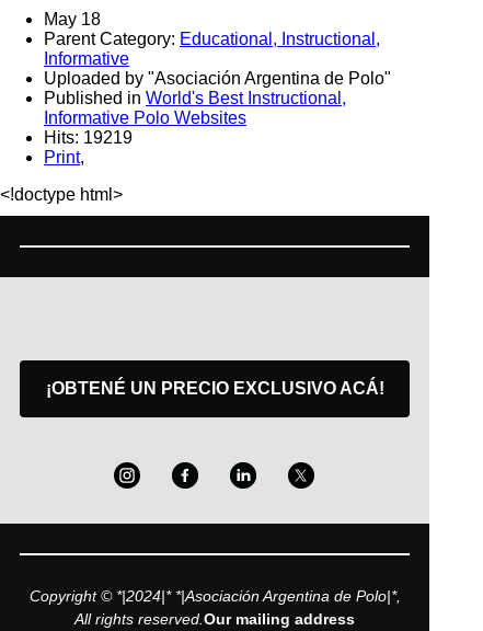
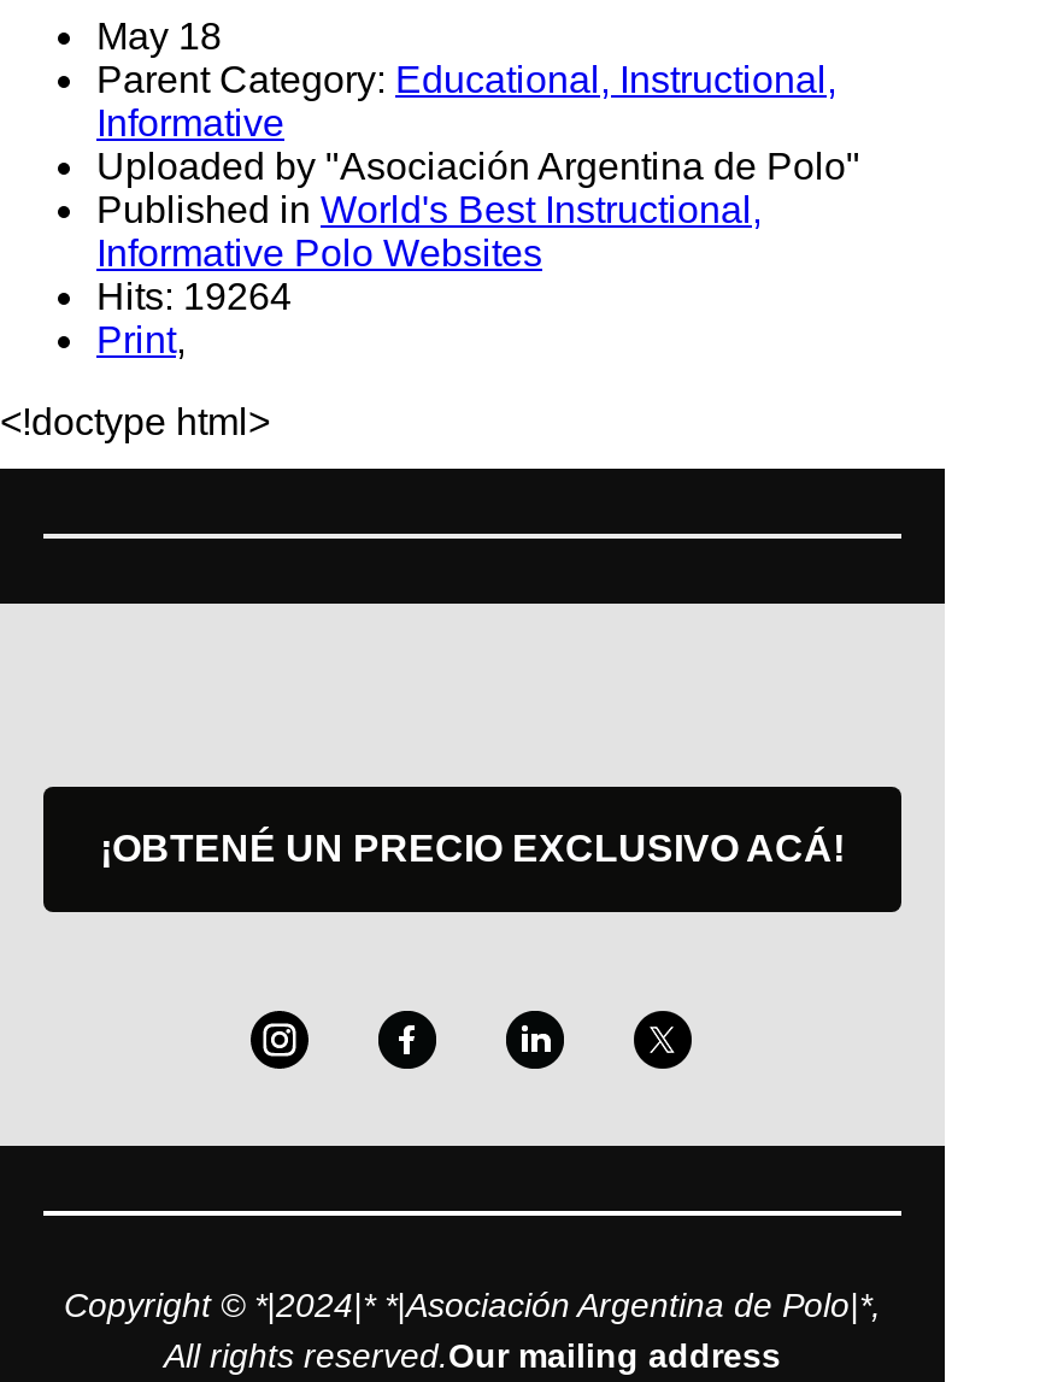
[44,129,133,147] Hits: 19219 -> [96,277,292,318] Hits: 19264

